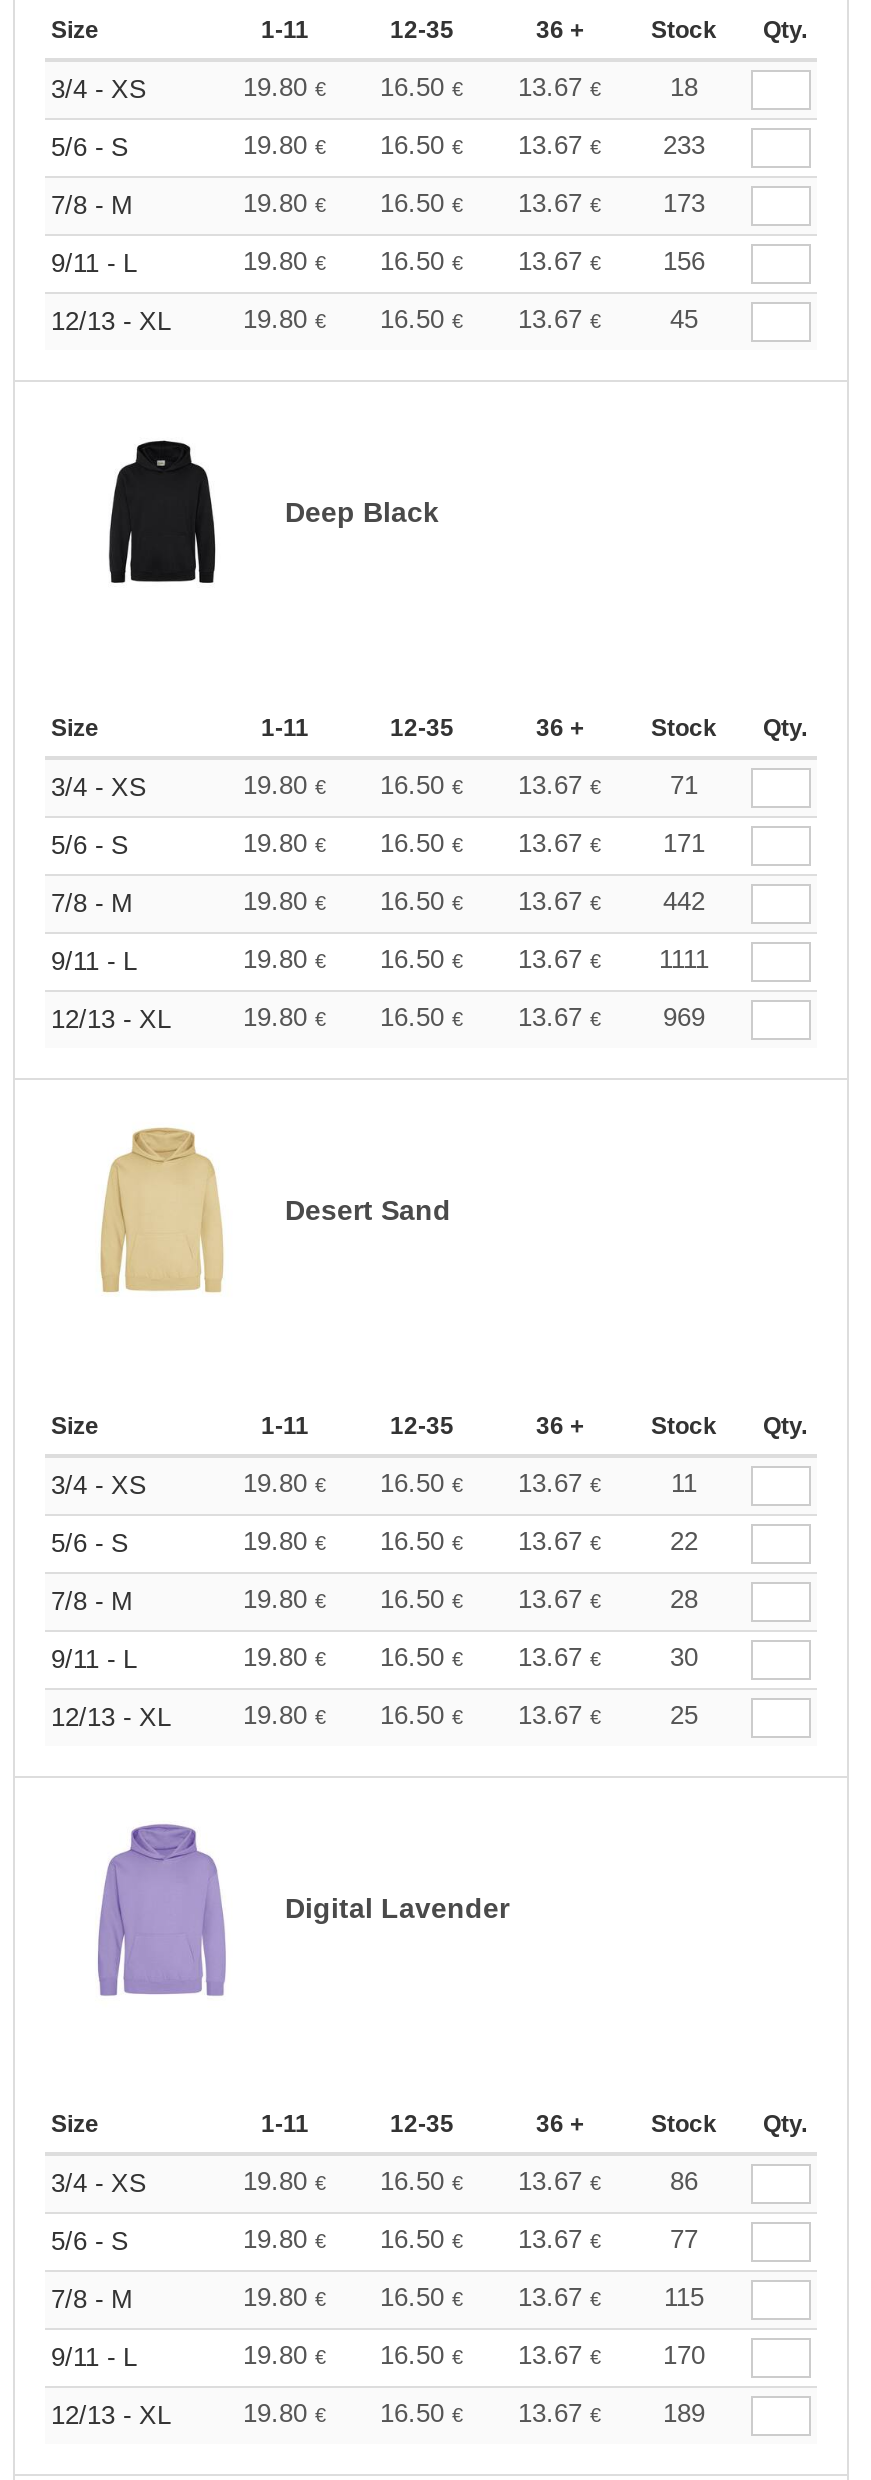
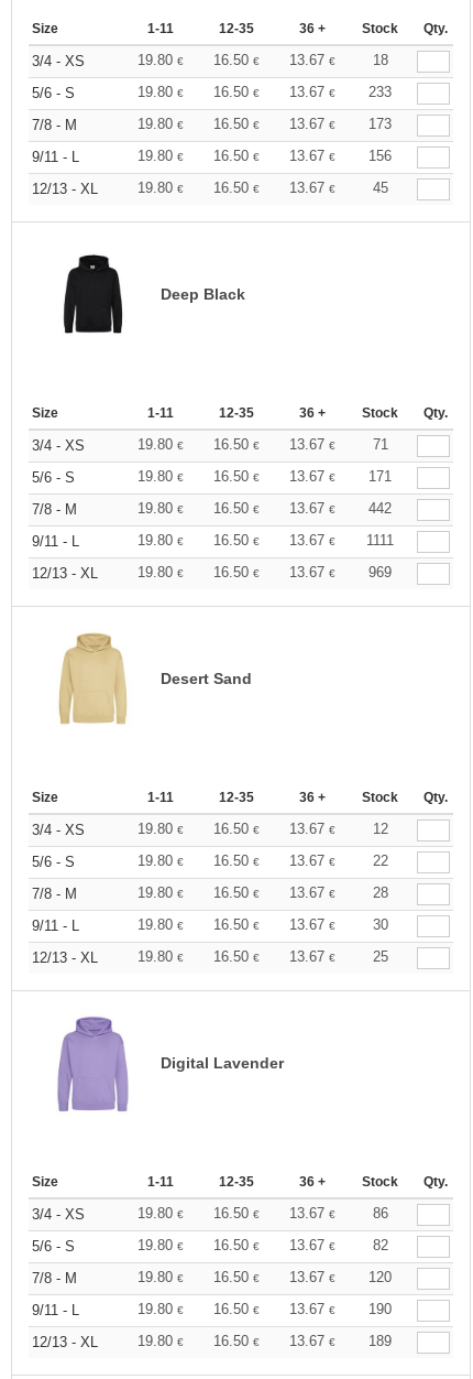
[671,1469,697,1499] 11 -> [372,821,388,837] 12
[670,2225,698,2255] 77 -> [372,1237,388,1254] 82
[664,2283,704,2313] 115 -> [369,1269,392,1286] 120
[663,2341,705,2371] 170 -> [369,1301,392,1318] 190

